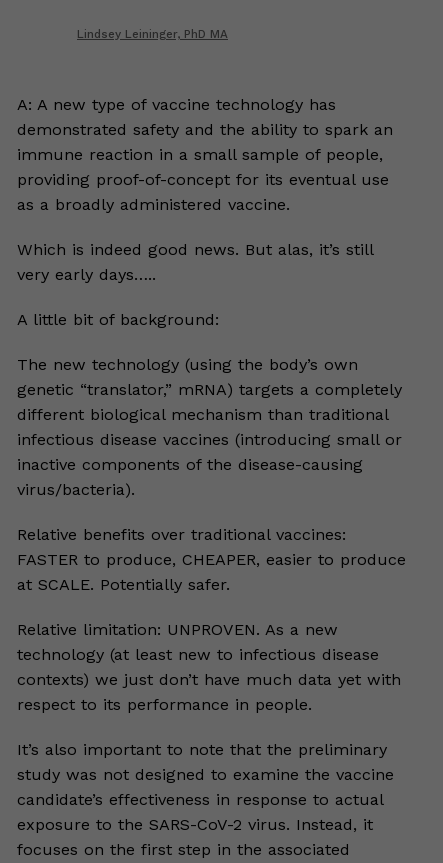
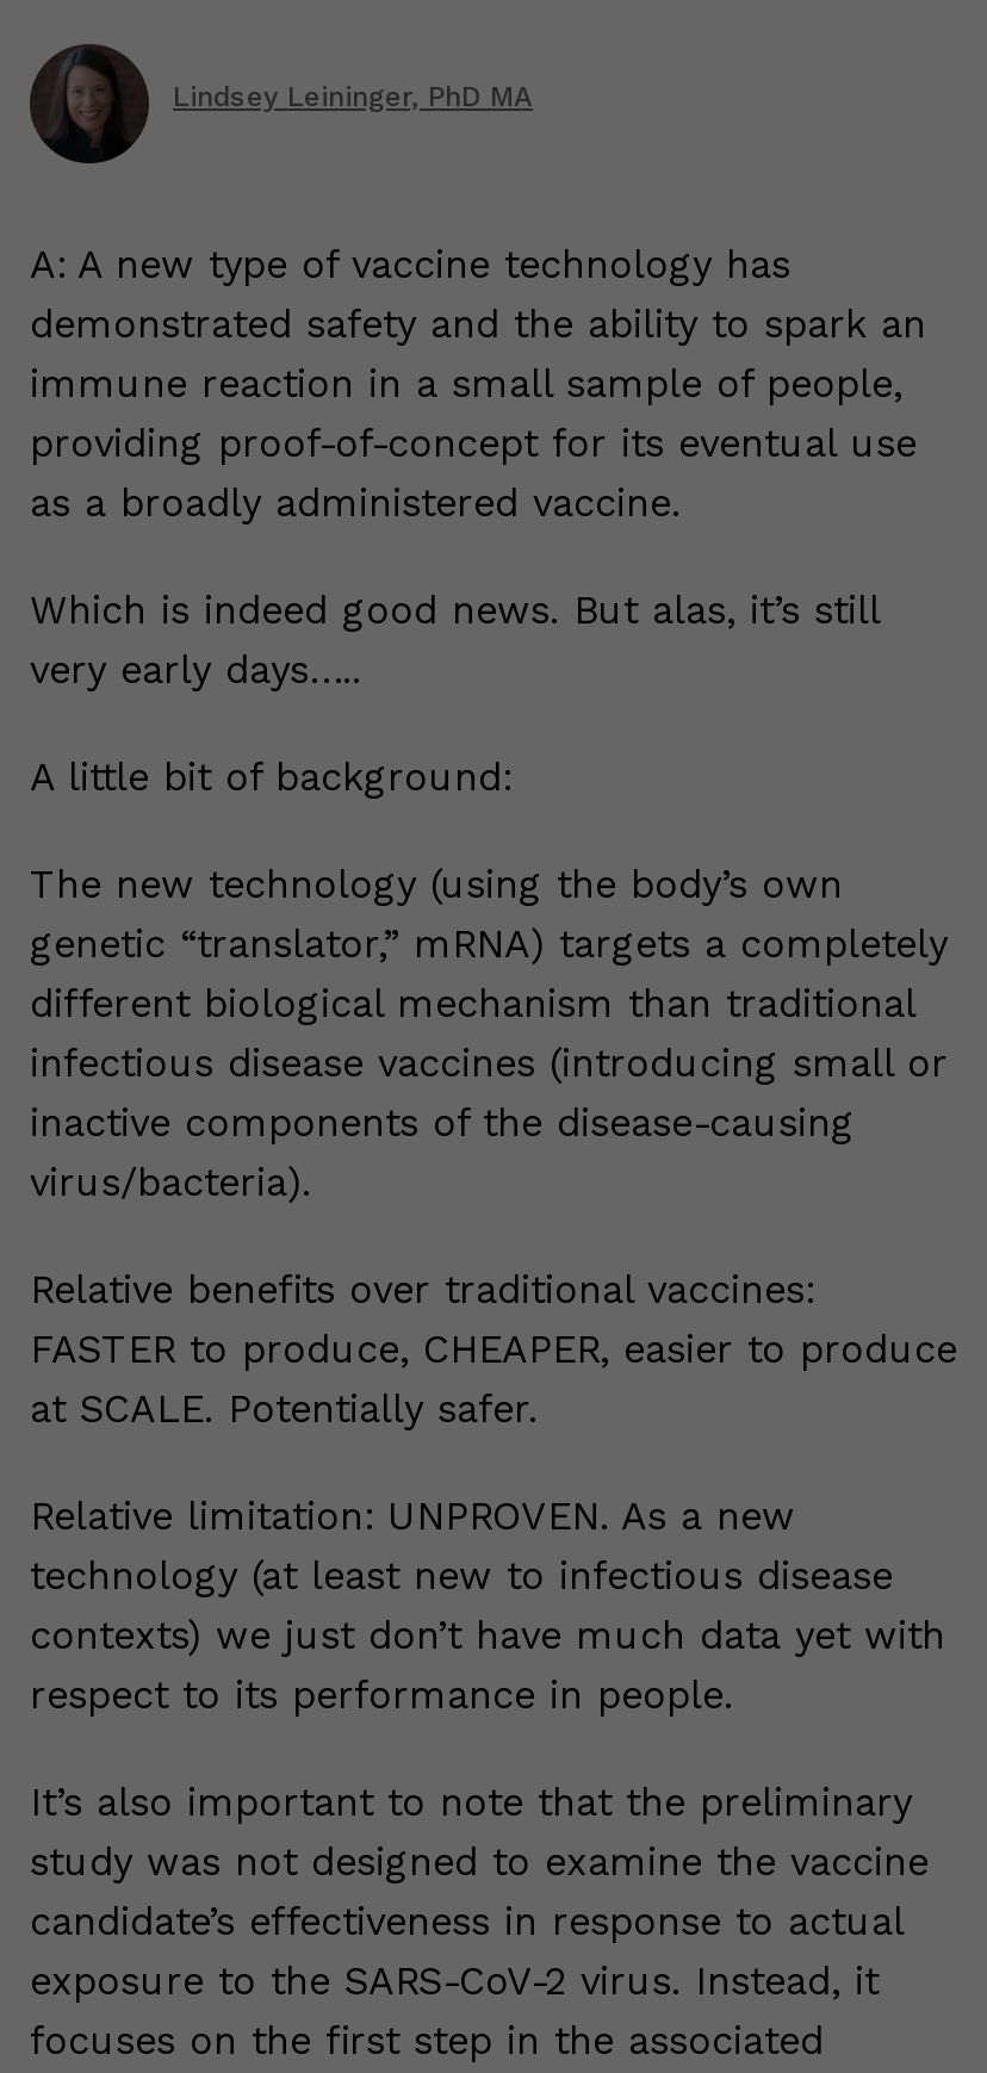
none -> [27,42,151,166] [image]

